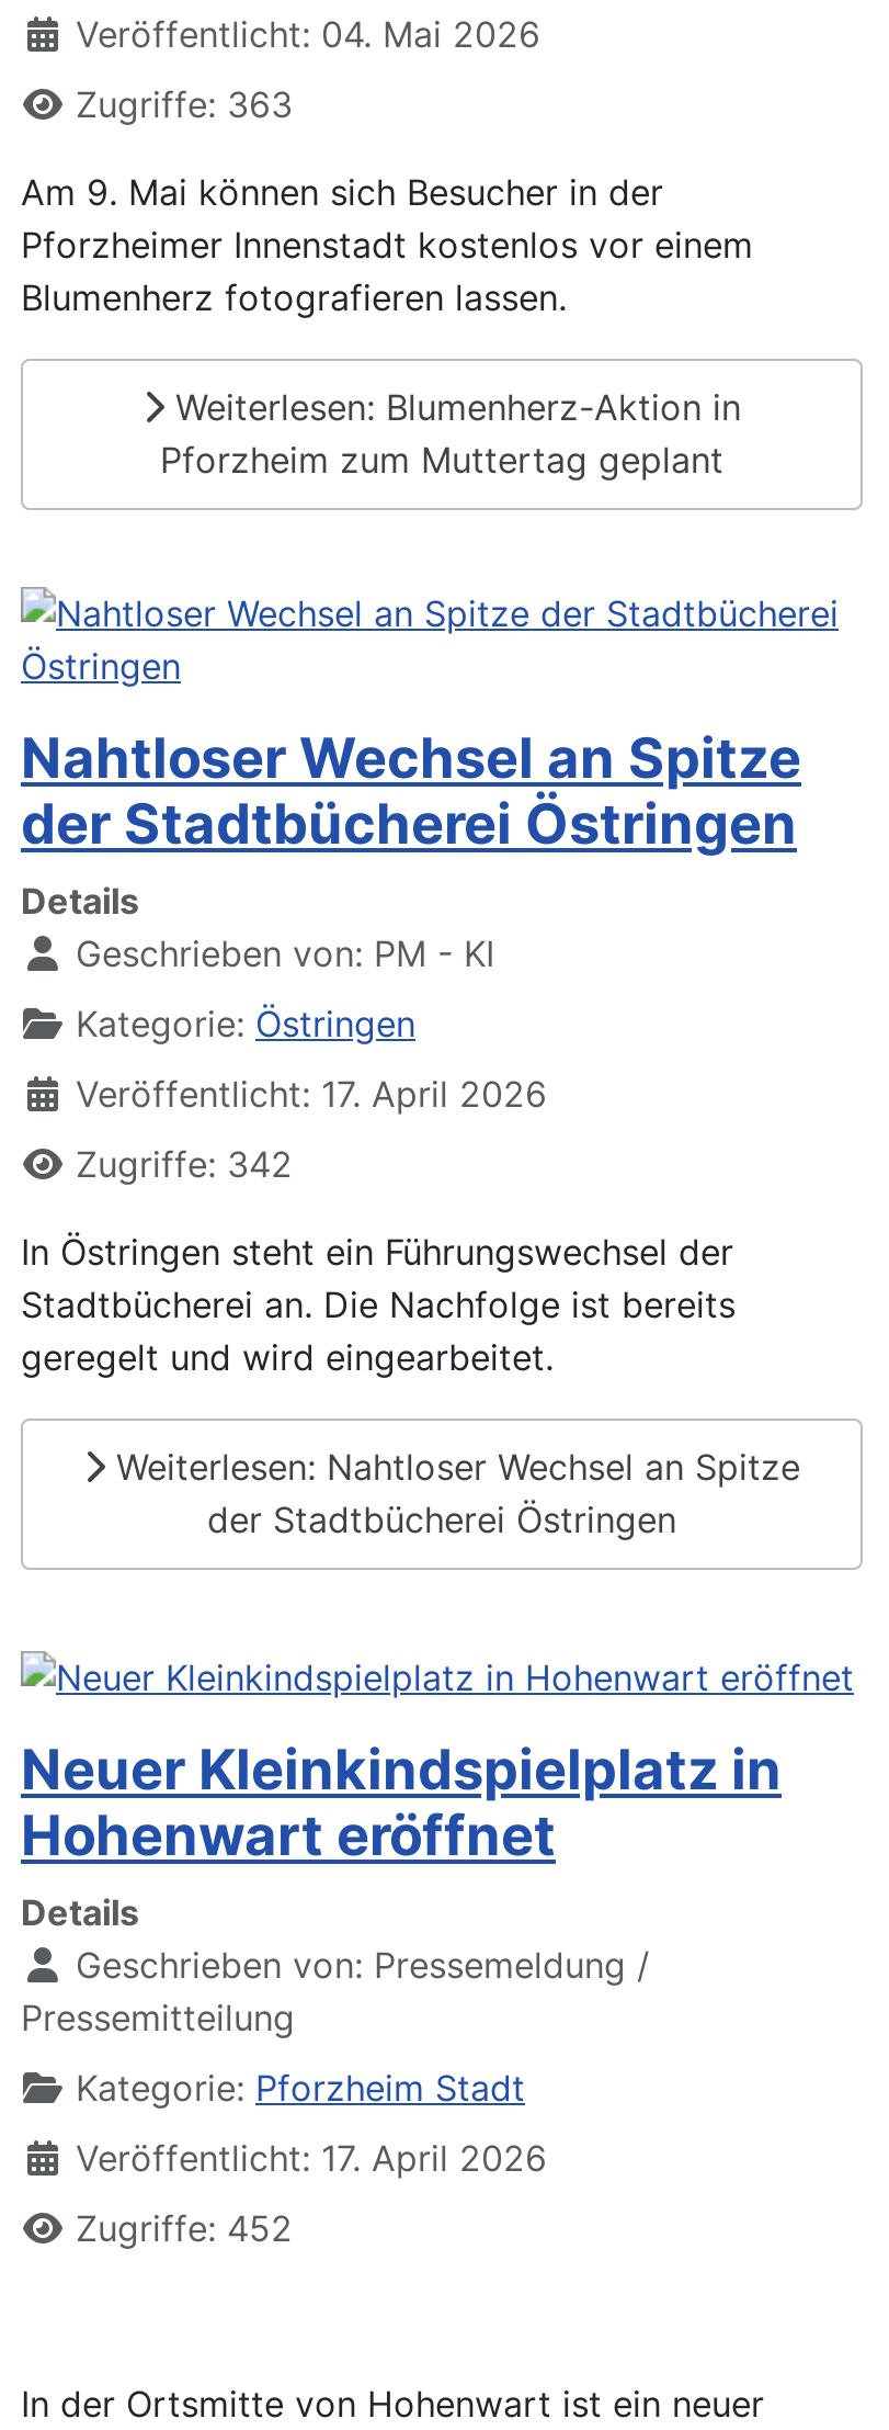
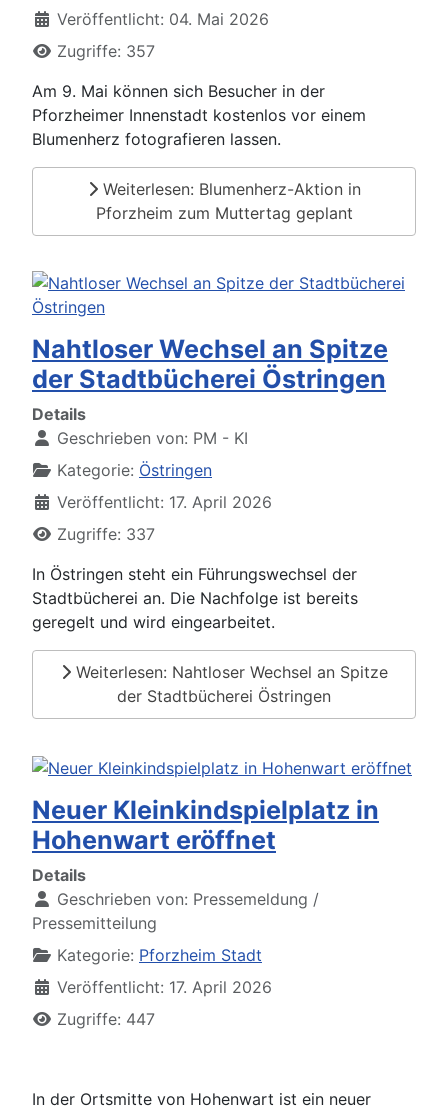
[76,81,293,125] Zugriffe: 363 -> [57,41,155,61] Zugriffe: 357
[76,1142,293,1185] Zugriffe: 342 -> [57,524,155,544] Zugriffe: 337
[76,2205,293,2249] Zugriffe: 452 -> [57,1009,155,1029] Zugriffe: 447

